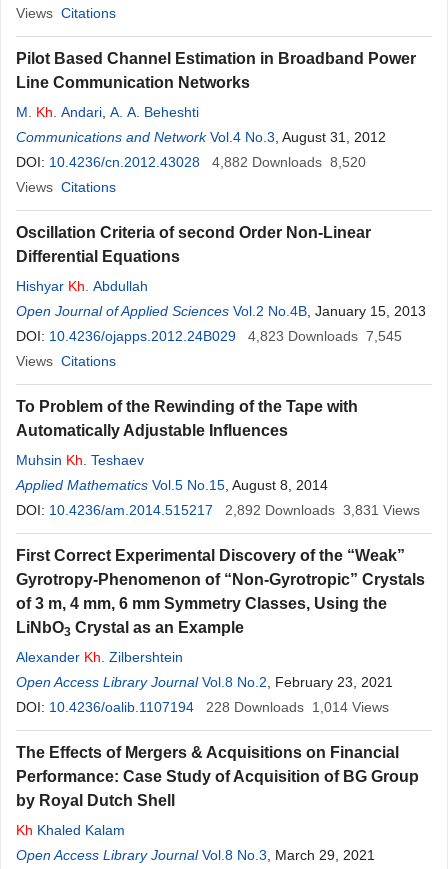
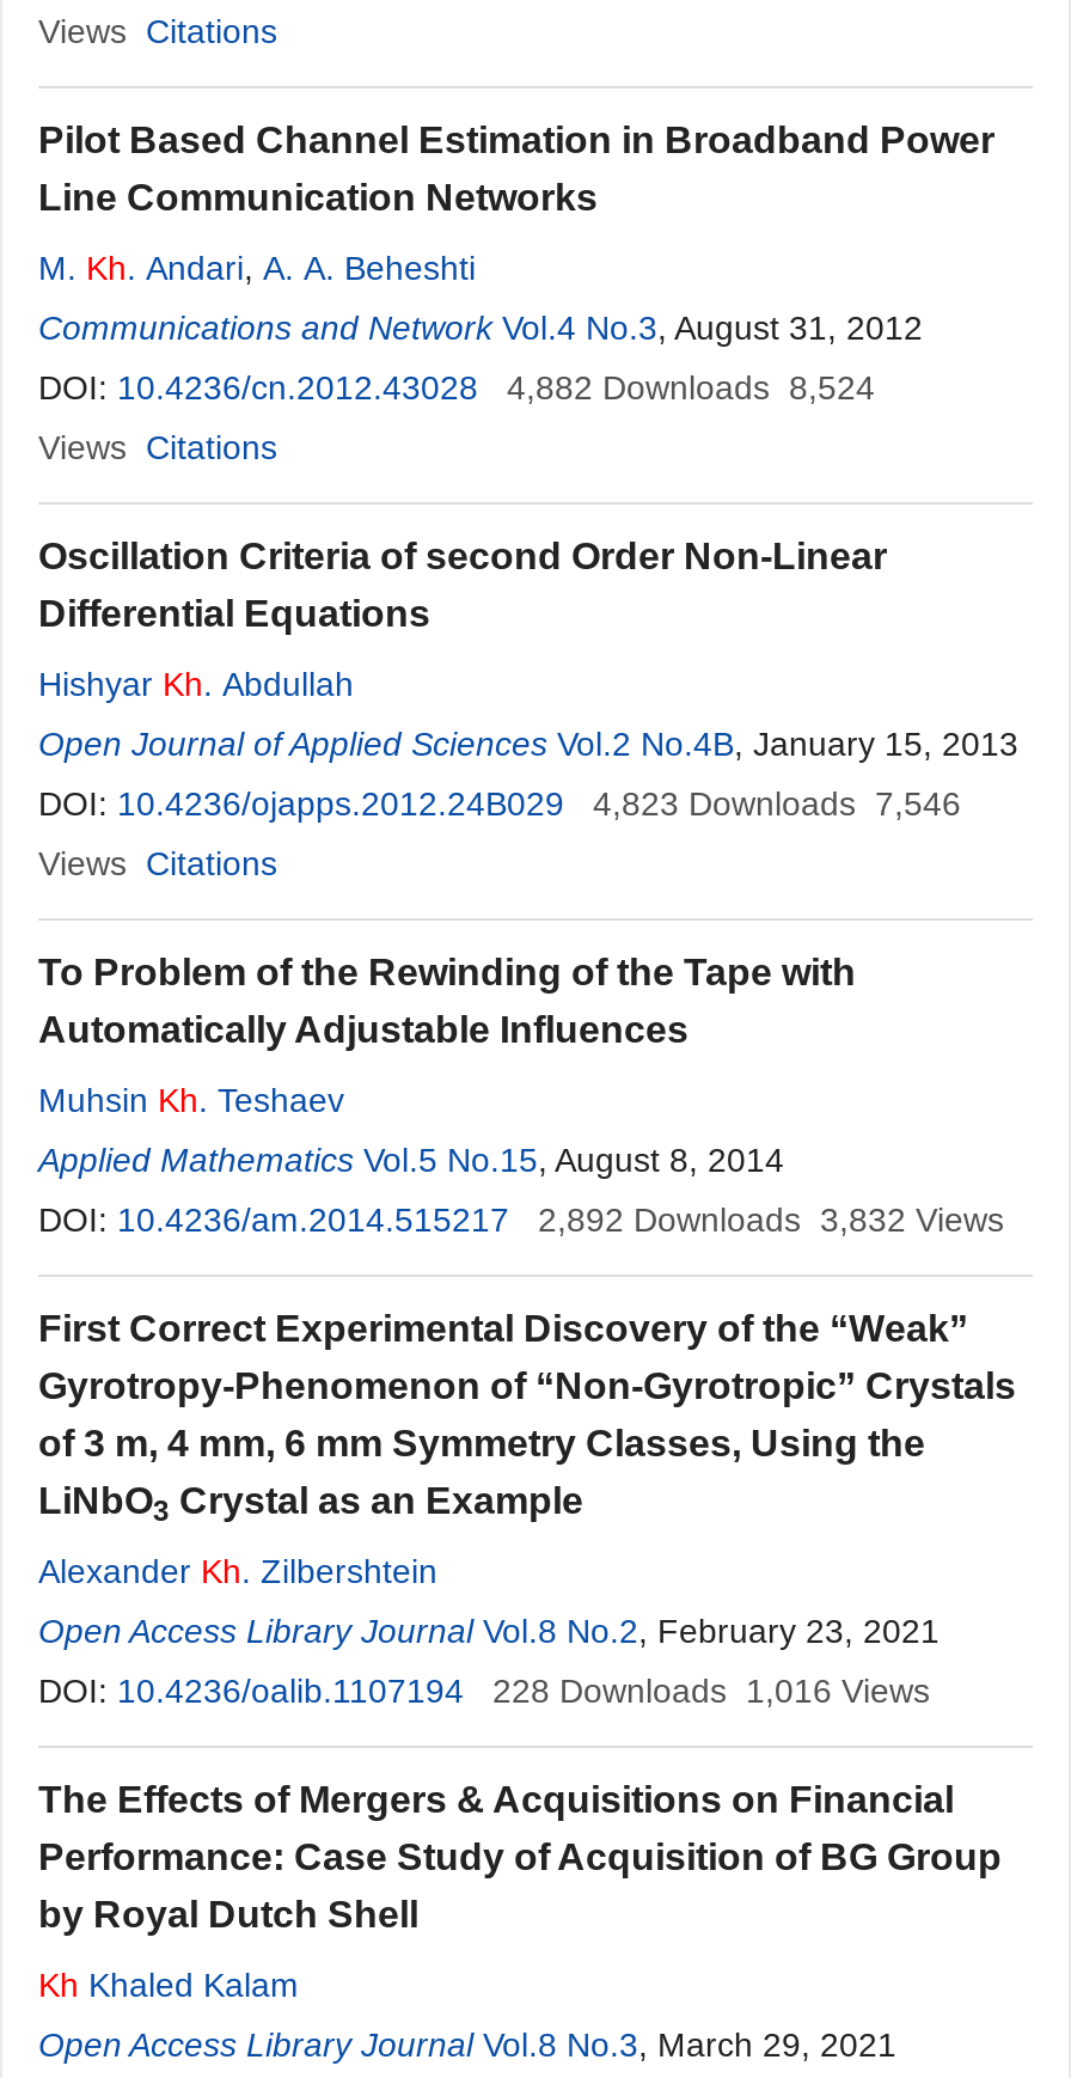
[16,154,366,170] DOI: 10.4236/cn.2012.43028 4,882 Downloads 8,520 -> [38,368,875,407] DOI: 10.4236/cn.2012.43028 4,882 Downloads 8,524
[16,328,402,344] DOI: 10.4236/ojapps.2012.24B029 4,823 Downloads 7,545 -> [38,784,961,823] DOI: 10.4236/ojapps.2012.24B029 4,823 Downloads 7,546
[225,502,420,518] 2,892 Downloads 3,831 Views -> [538,1200,1004,1239] 2,892 Downloads 3,832 Views
[206,699,389,715] 228 Downloads 1,014 Views -> [492,1671,930,1710] 228 Downloads 1,016 Views

